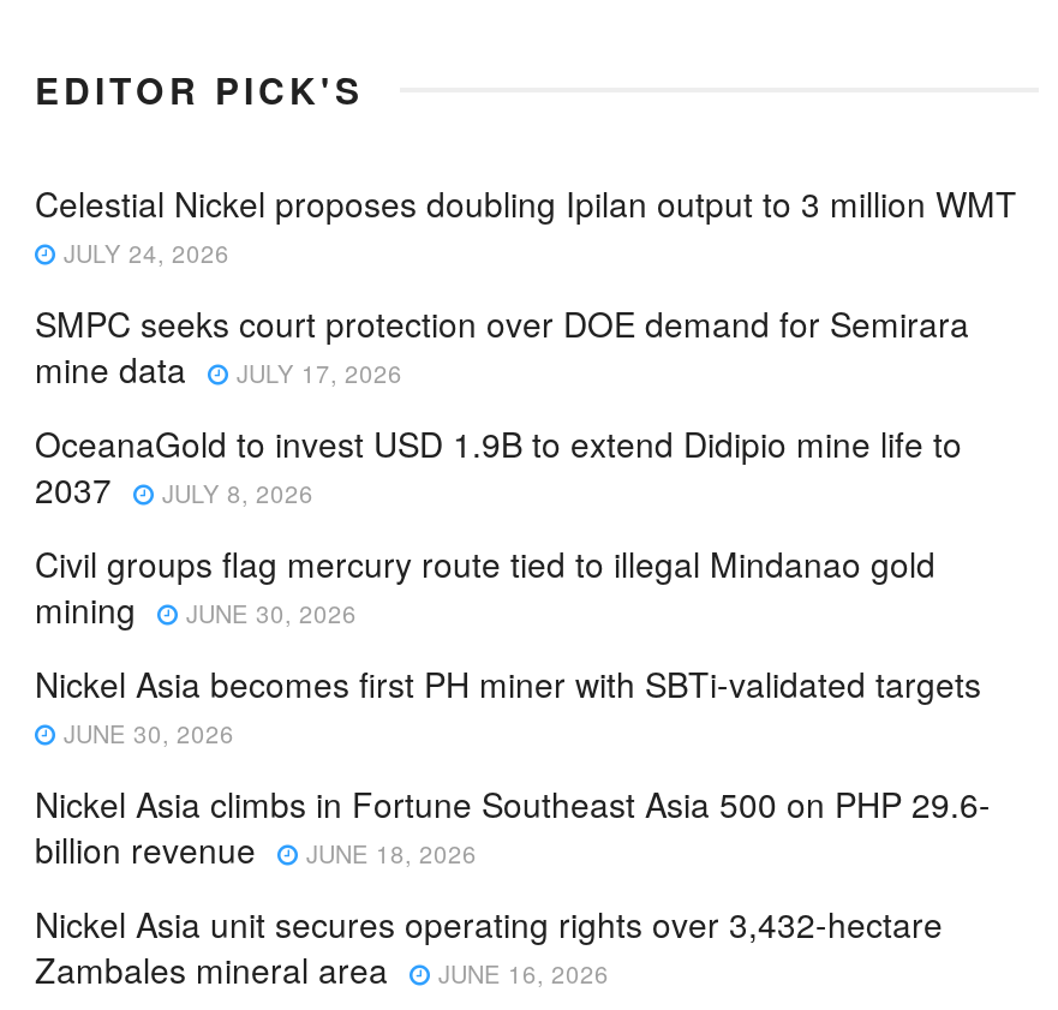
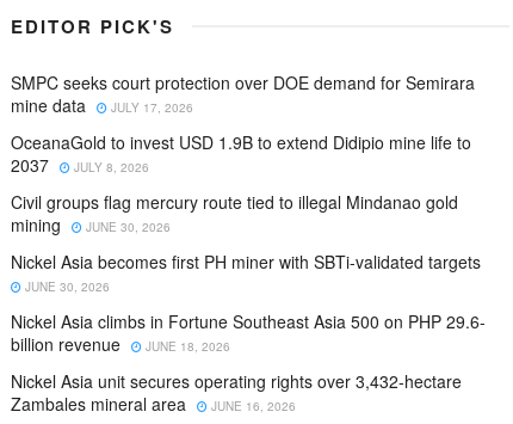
[35,179,1017,270] Celestial Nickel proposes doubling Ipilan output to 3 million WMT | JULY 24, 2026 -> none

